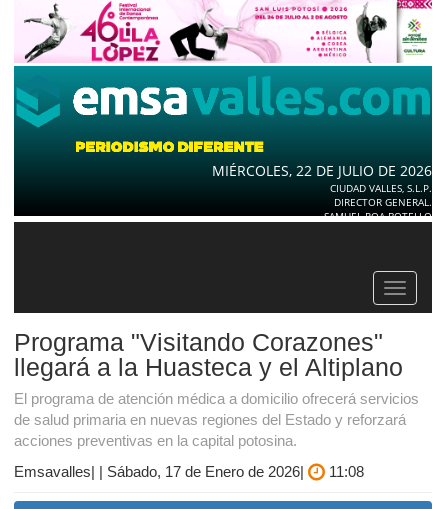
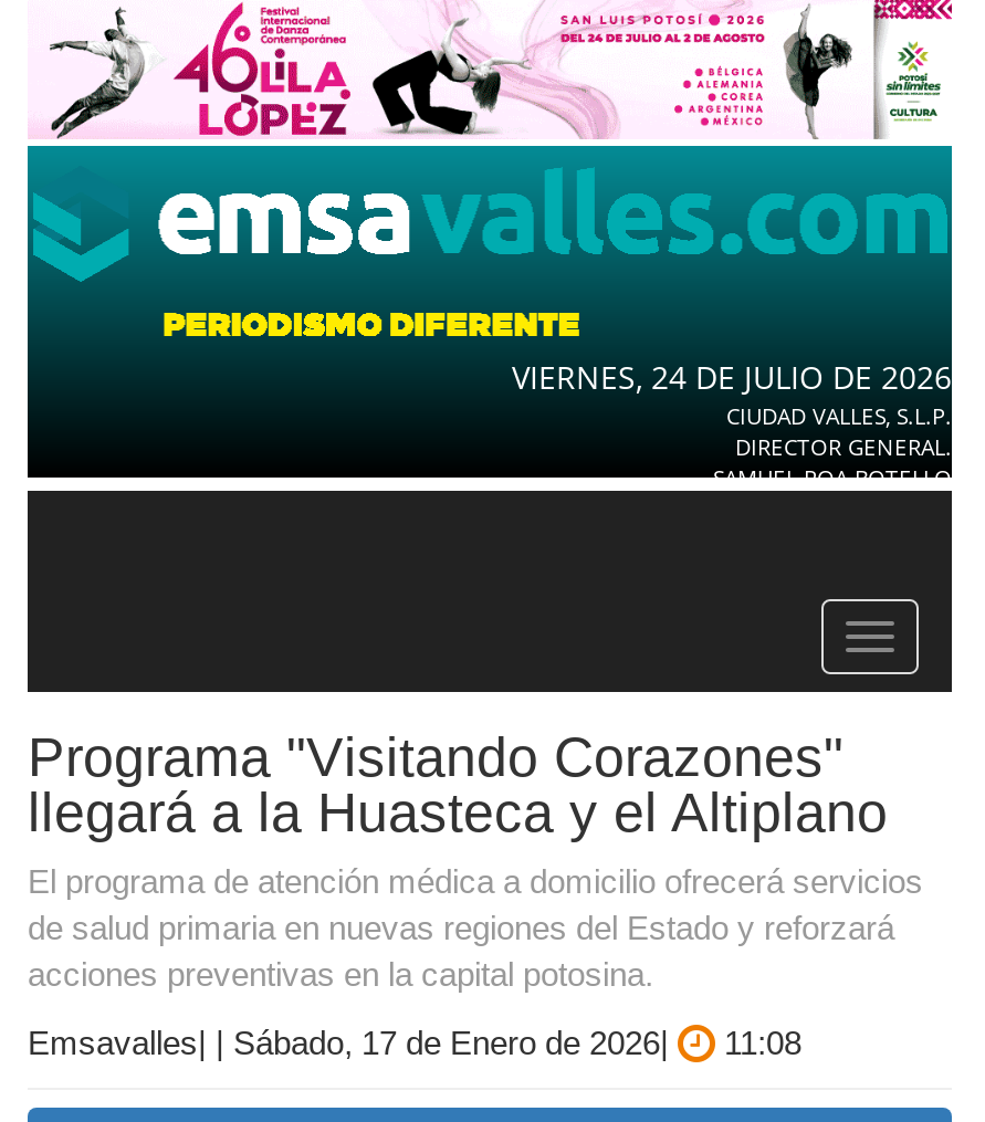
[212,161,432,180] MIÉRCOLES, 22 DE JULIO DE 2026 -> [512,355,952,397] VIERNES, 24 DE JULIO DE 2026

